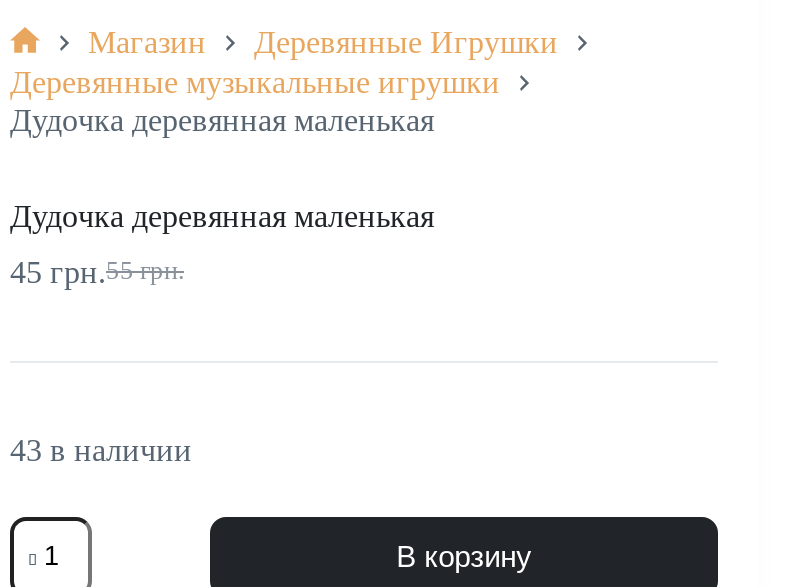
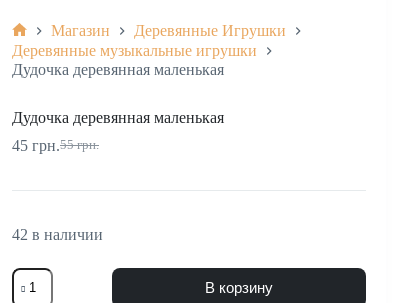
[10,433,192,467] 43 в наличии -> [12,226,103,243] 42 в наличии

